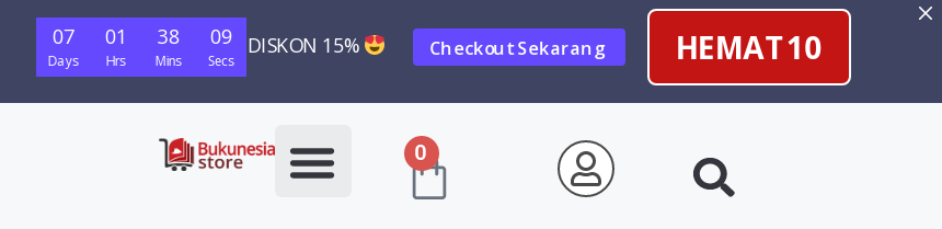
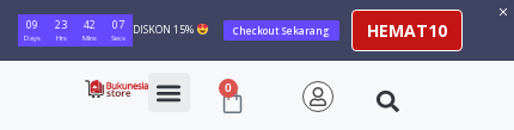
[52,22,74,50] 07 -> [27,17,39,32] 09
[105,22,127,50] 01 -> [55,17,67,32] 23
[158,22,179,50] 38 -> [84,17,96,32] 42

